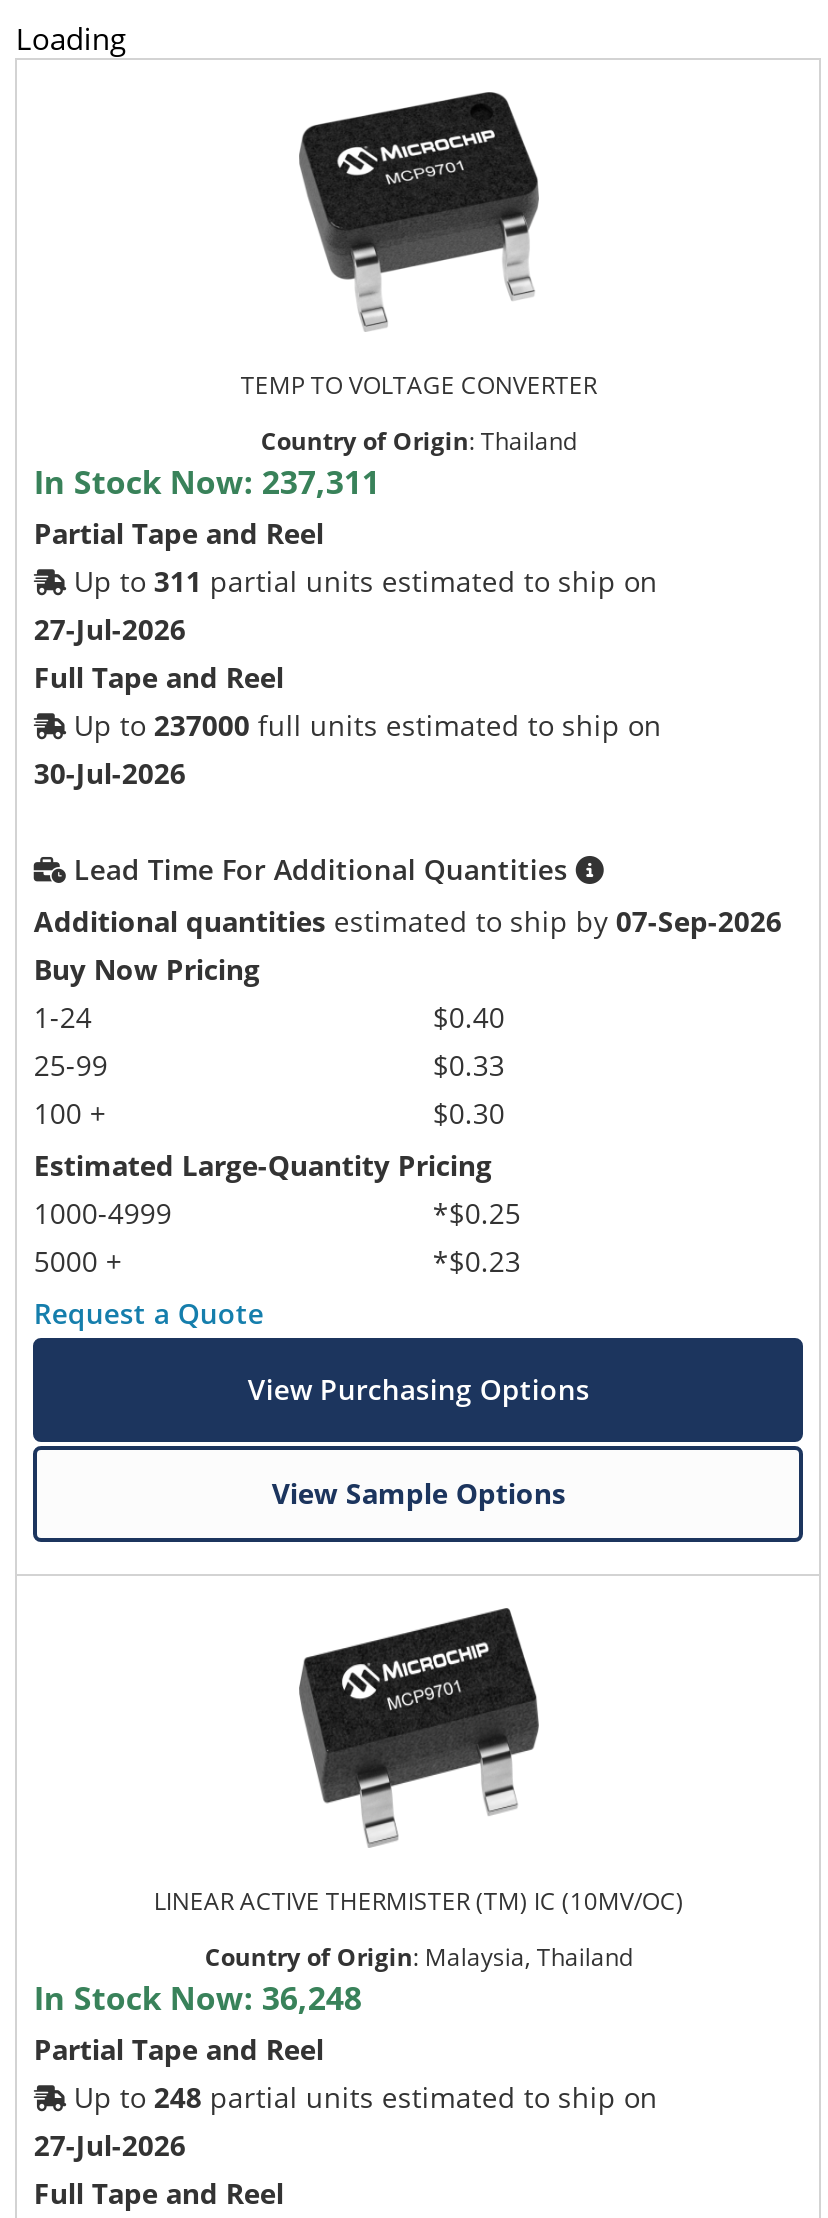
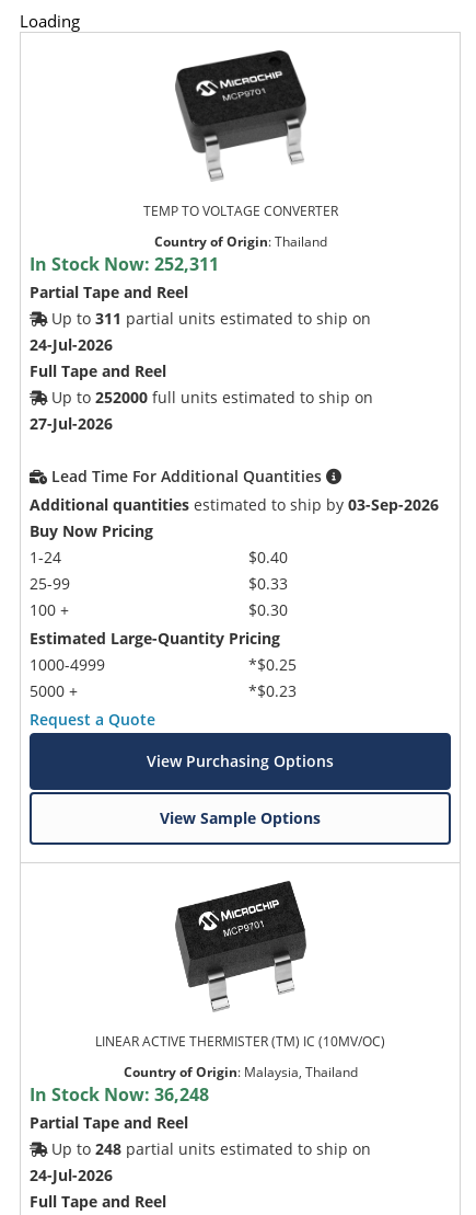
[34,459,380,503] In Stock Now: 237,311 -> [30,252,219,276] In Stock Now: 252,311
[34,609,186,647] 27-Jul-2026 -> [30,334,113,355] 24-Jul-2026
[34,705,662,791] Up to 237000 full units estimated to ship on | 30-Jul-2026 -> [30,386,374,434] Up to 252000 full units estimated to ship on | 27-Jul-2026
[34,901,782,939] Additional quantities estimated to ship by 07-Sep-2026 -> [30,494,439,515] Additional quantities estimated to ship by 03-Sep-2026
[34,2125,186,2163] 27-Jul-2026 -> [30,1164,113,1185] 24-Jul-2026

